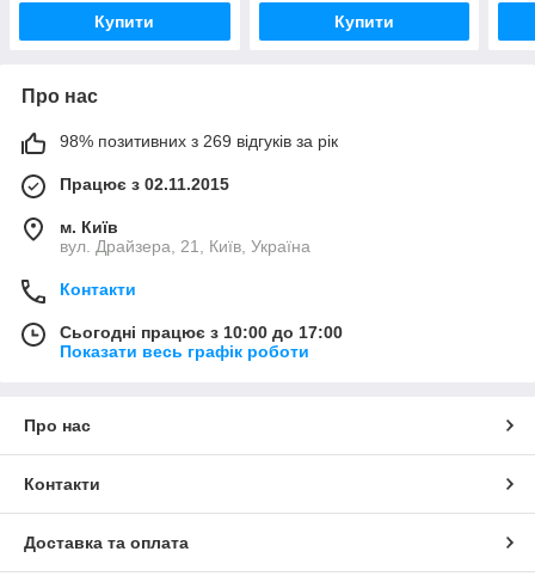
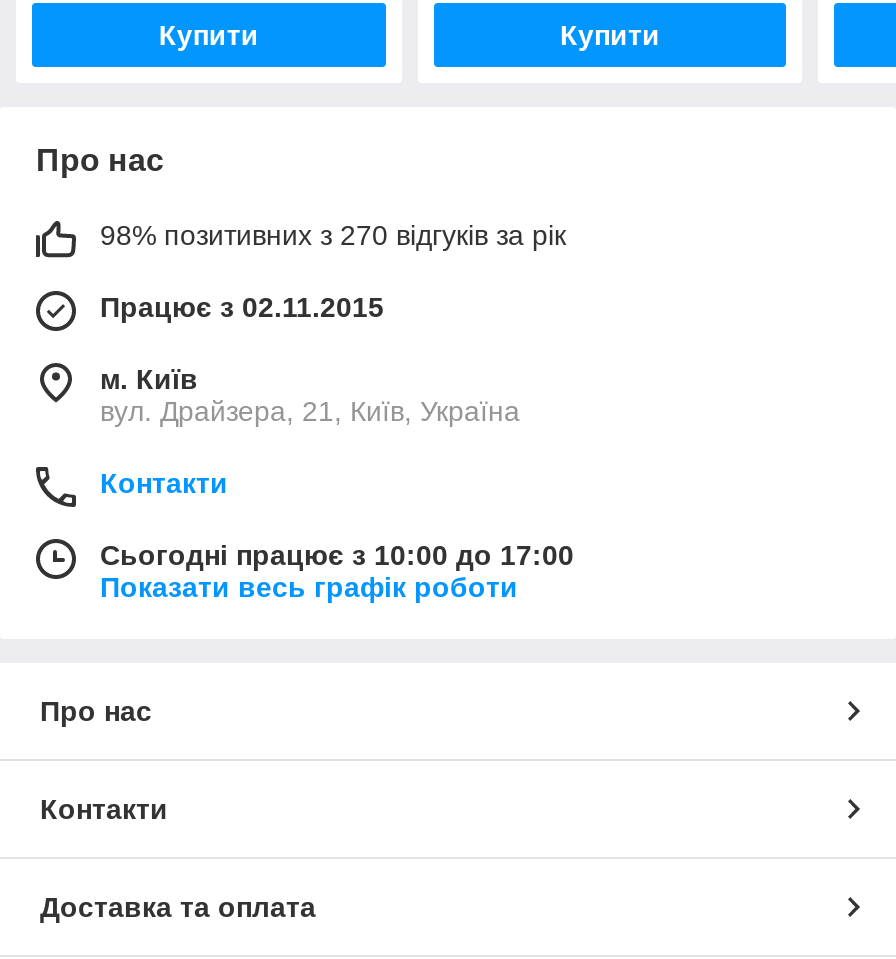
[60,131,338,150] 98% позитивних з 269 відгуків за рік -> [100,219,566,251] 98% позитивних з 270 відгуків за рік

